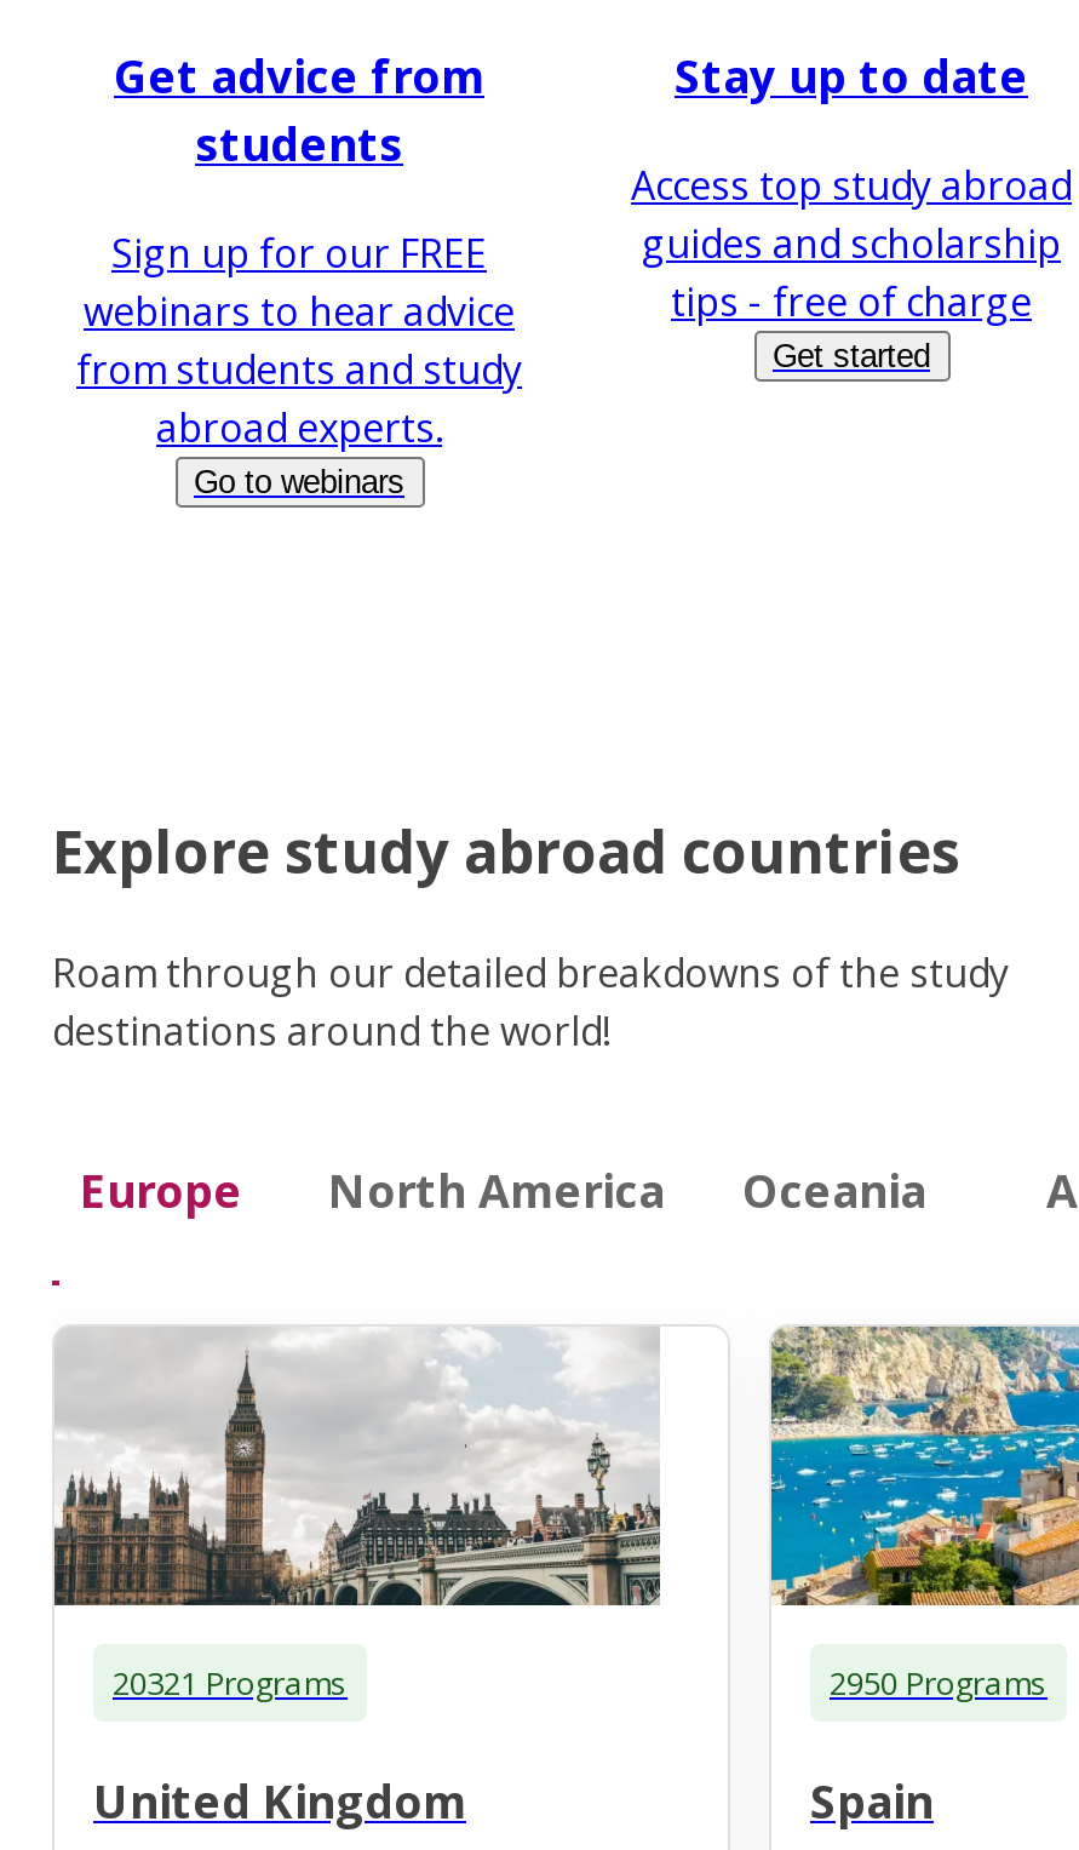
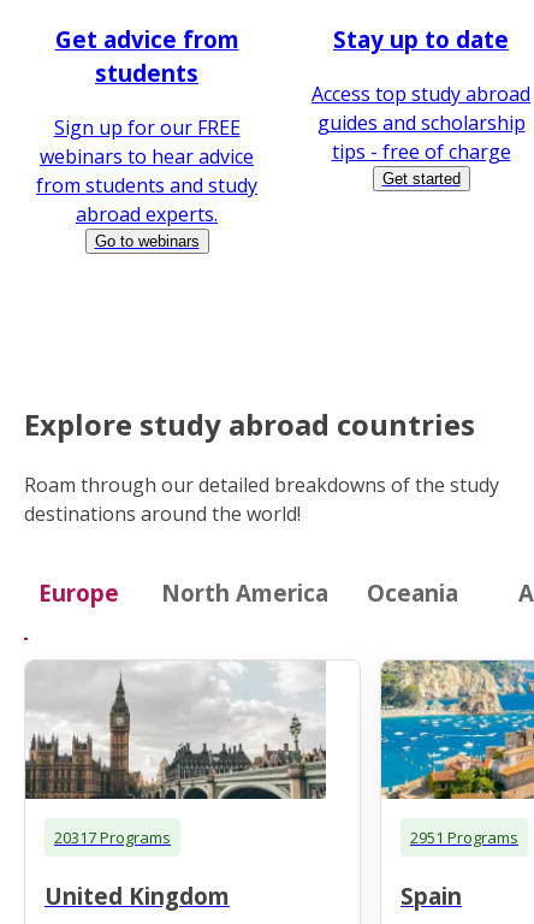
[113,1660,348,1704] 20321 Programs -> [54,826,171,848] 20317 Programs
[830,1660,1048,1704] 2950 Programs -> [410,826,518,848] 2951 Programs

